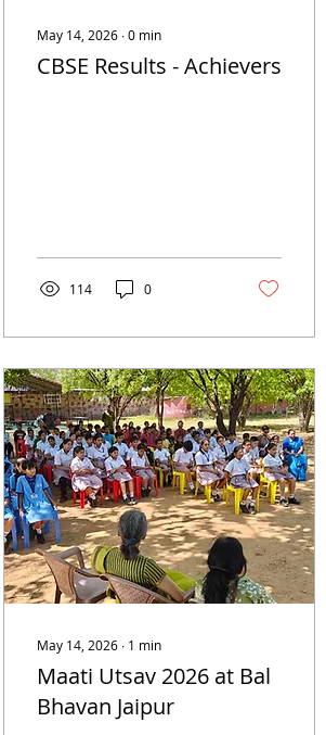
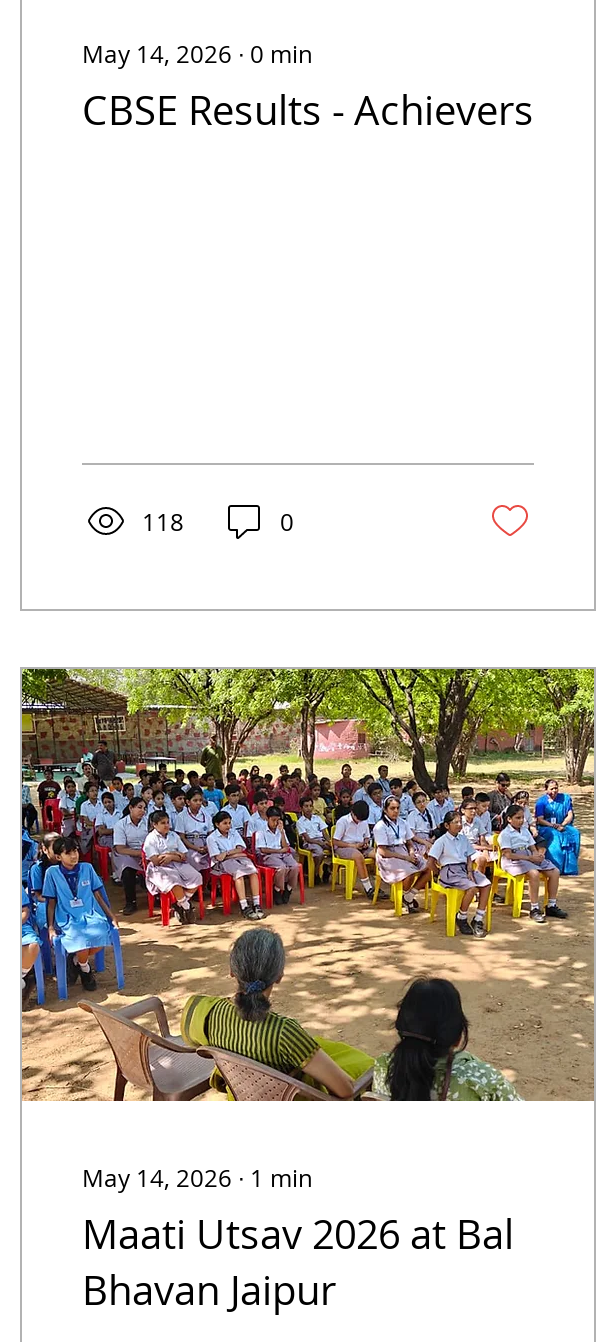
[69,280,92,297] 114 -> [142,505,184,537] 118

